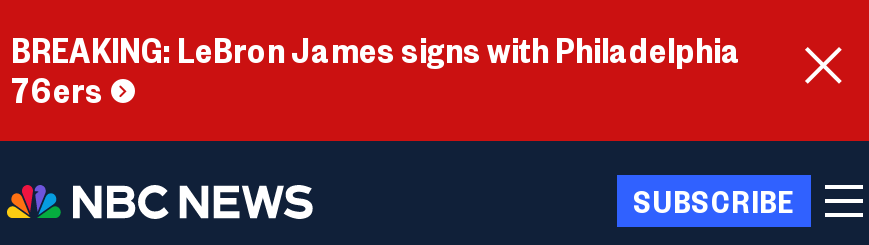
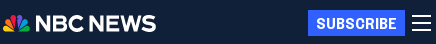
[11,25,741,111] BREAKING: LeBron James signs with Philadelphia | 76ers -> none

